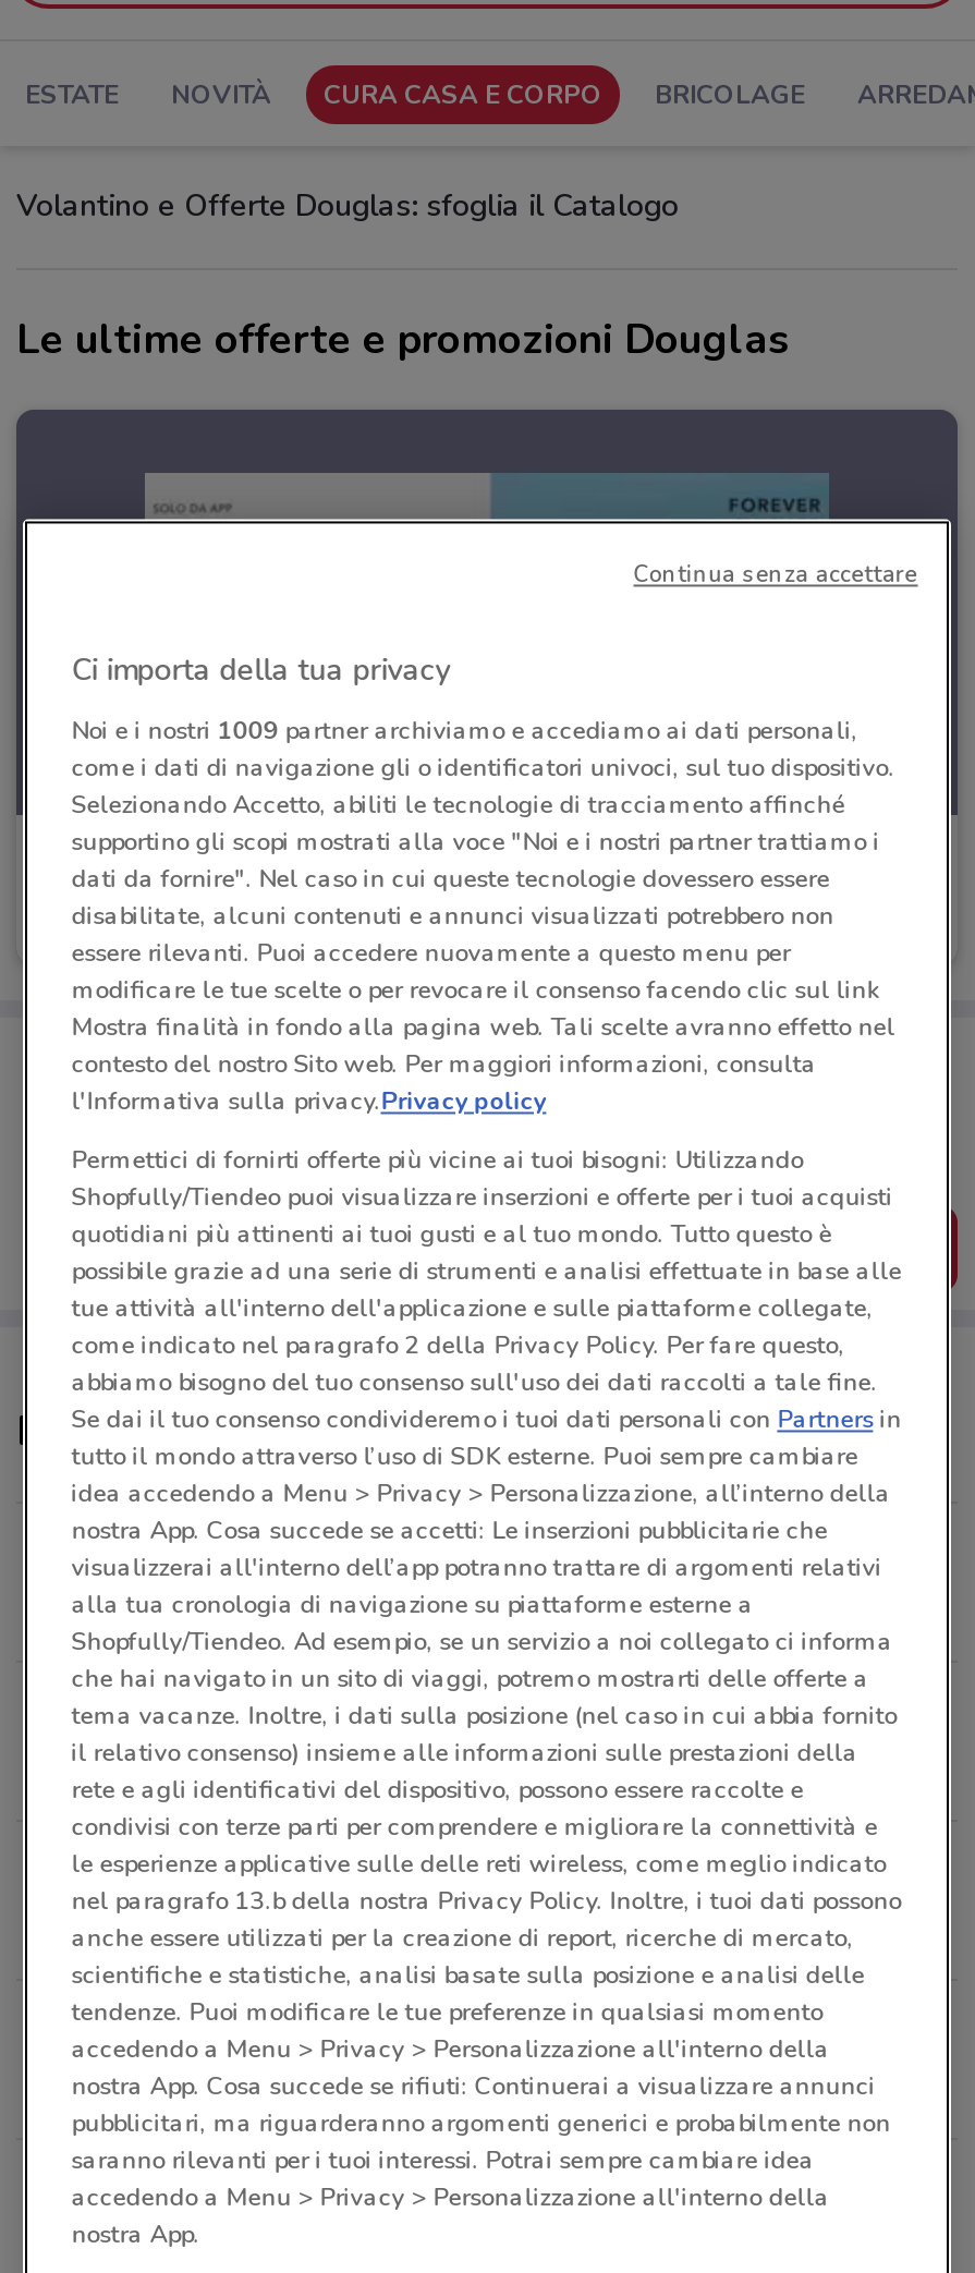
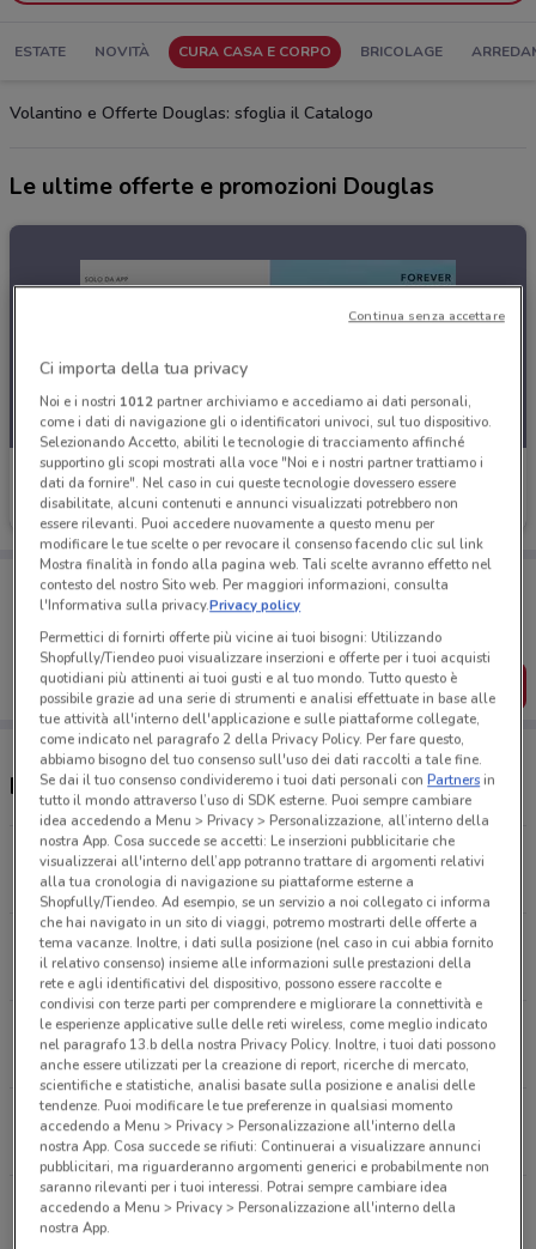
[71,712,858,747] Noi e i nostri 1009 partner archiviamo e accediamo ai dati personali, -> [40,391,472,411] Noi e i nostri 1012 partner archiviamo e accediamo ai dati personali,

